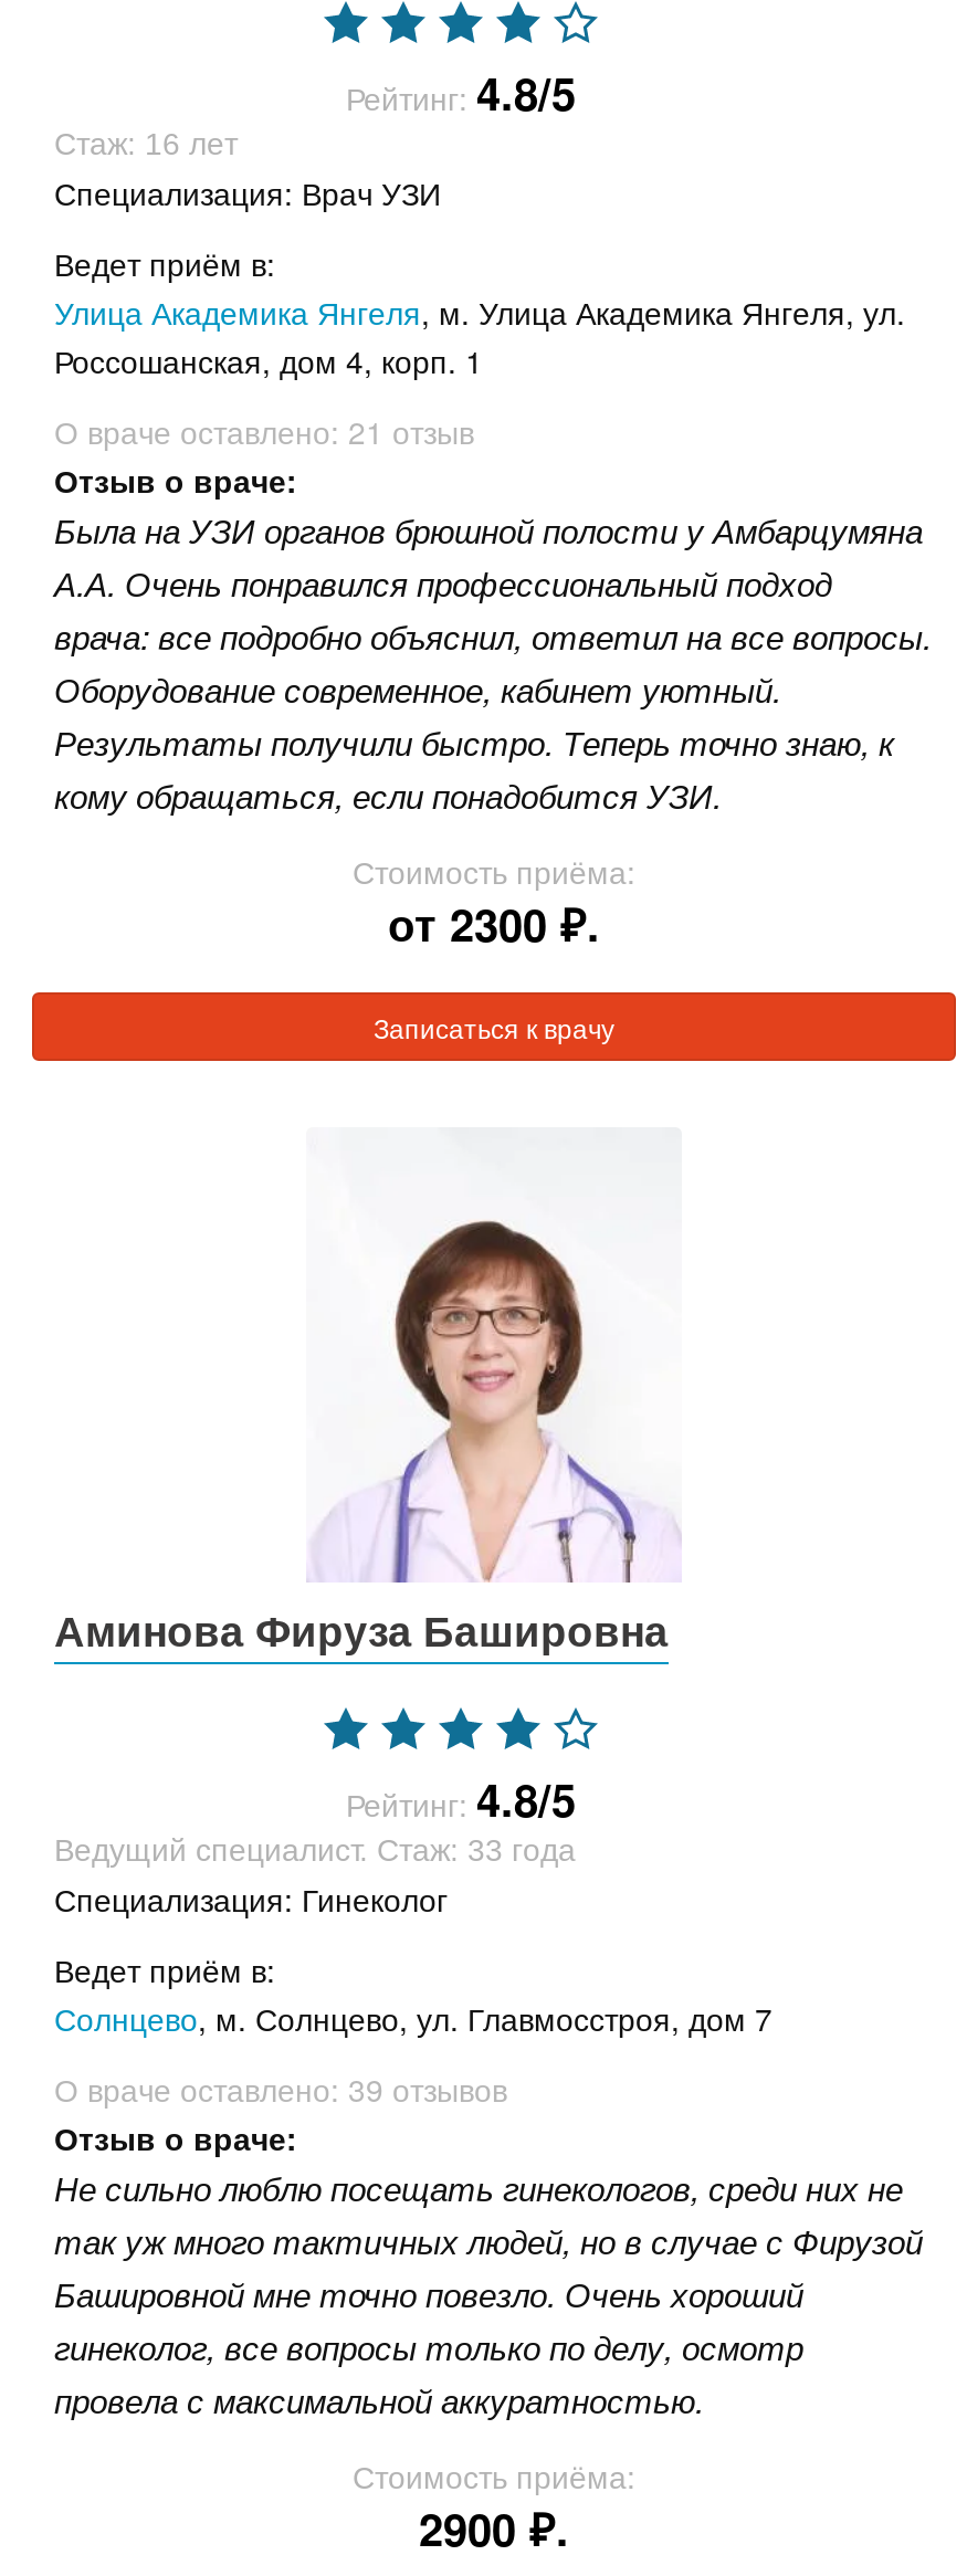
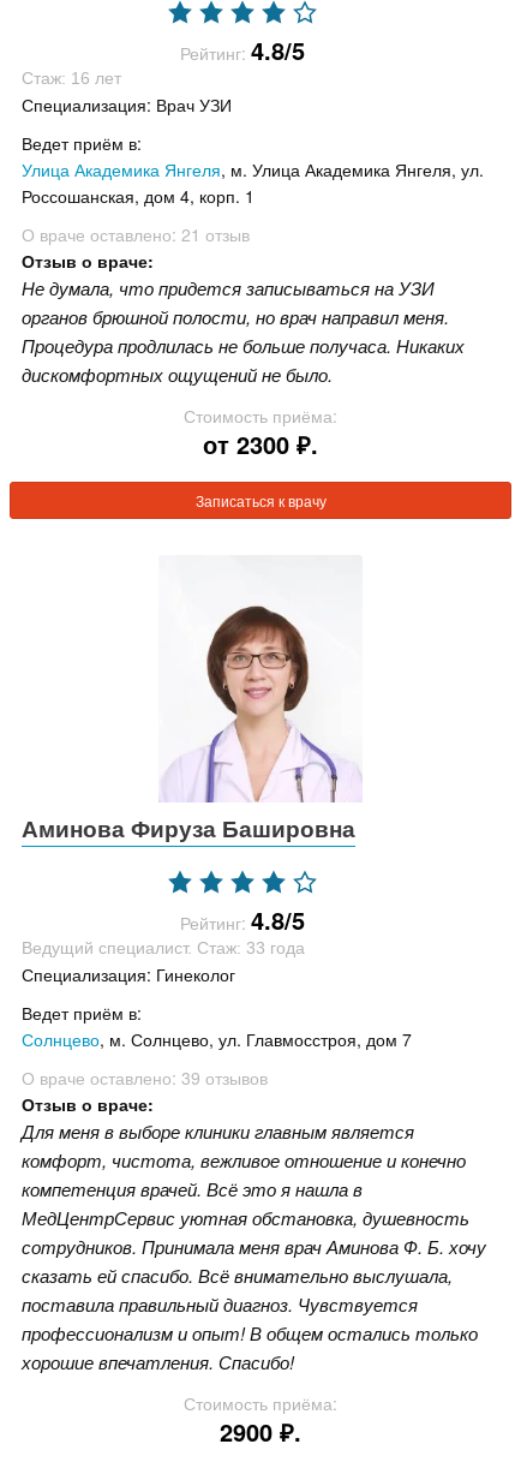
[54,507,932,818] Была на УЗИ органов брюшной полости у Амбарцумяна | А.А. Очень понравился профессиональный подход | врача: все подробно объяснил, ответил на все вопросы. | Оборудование современное, кабинет уютный. | Результаты получили быстро. Теперь точно знаю, к | кому обращаться, если понадобится УЗИ. -> [22,275,465,387] Не думала, что придется записываться на УЗИ | органов брюшной полости, но врач направил меня. | Процедура продлилась не больше получаса. Никаких | дискомфортных ощущений не было.
moved [54,849,772,2160] -> [22,404,412,1116]: [image] | Стоимость приёма: | от 2300 ₽. | ... | О враче оставлено: 39 отзывов | Отзыв о враче:
[54,2164,923,2423] Не сильно люблю посещать гинекологов, среди них не | так уж много тактичных людей, но в случае с Фирузой | Башировной мне точно повезло. Очень хороший | гинеколог, все вопросы только по делу, осмотр | провела с максимальной аккуратностью. -> [22,1119,486,1375] Для меня в выборе клиники главным является | комфорт, чистота, вежливое отношение и конечно | компетенция врачей. Всё это я нашла в | МедЦентрСервис уютная обстановка, душевность | сотрудников. Принимала меня врач Аминова Ф. Б. хочу | сказать ей спасибо. Всё внимательно выслушала, | поставила правильный диагноз. Чувствуется | профессионализм и опыт! В общем остались только | хорошие впечатления. Спасибо!

